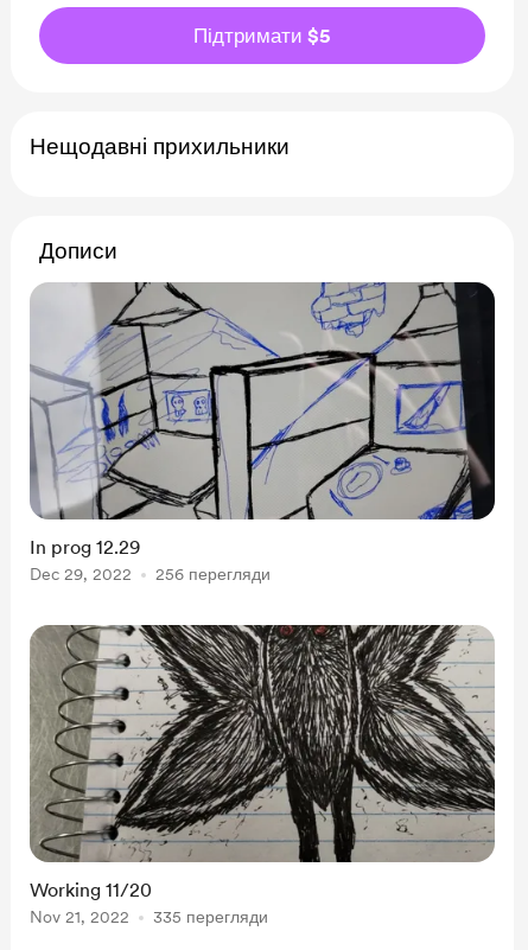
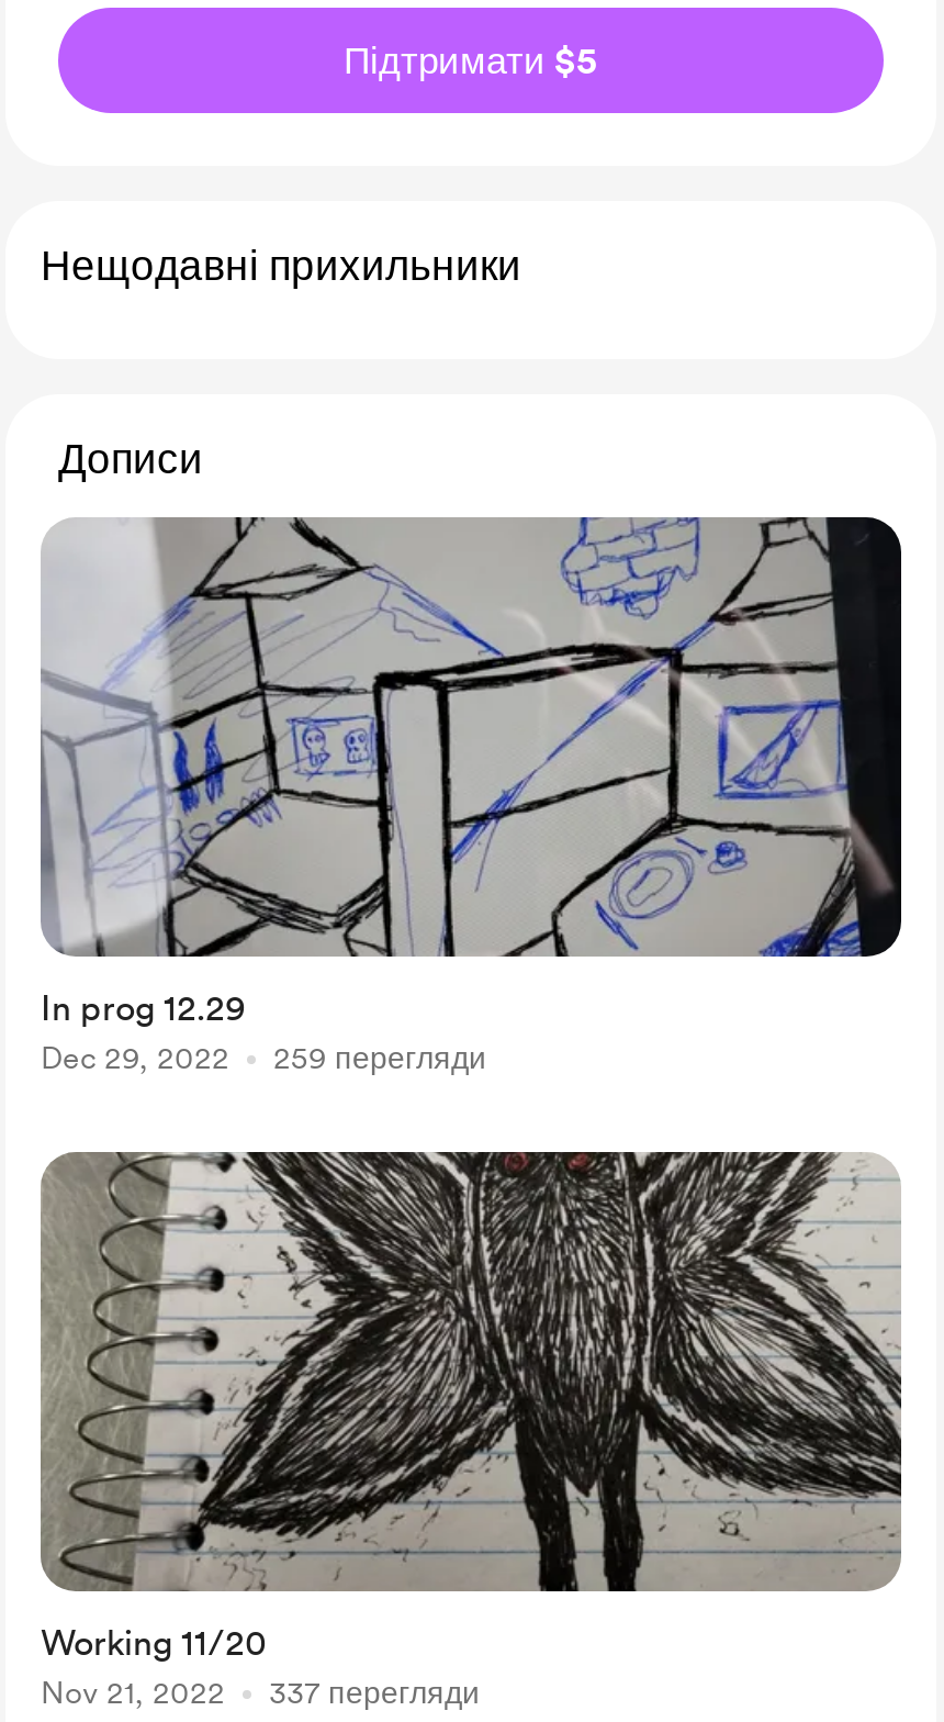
[30,565,271,584] Dec 29, 2022 256 перегляди -> [41,1040,486,1075] Dec 29, 2022 259 перегляди
[30,907,268,926] Nov 21, 2022 335 перегляди -> [41,1675,480,1710] Nov 21, 2022 337 перегляди

